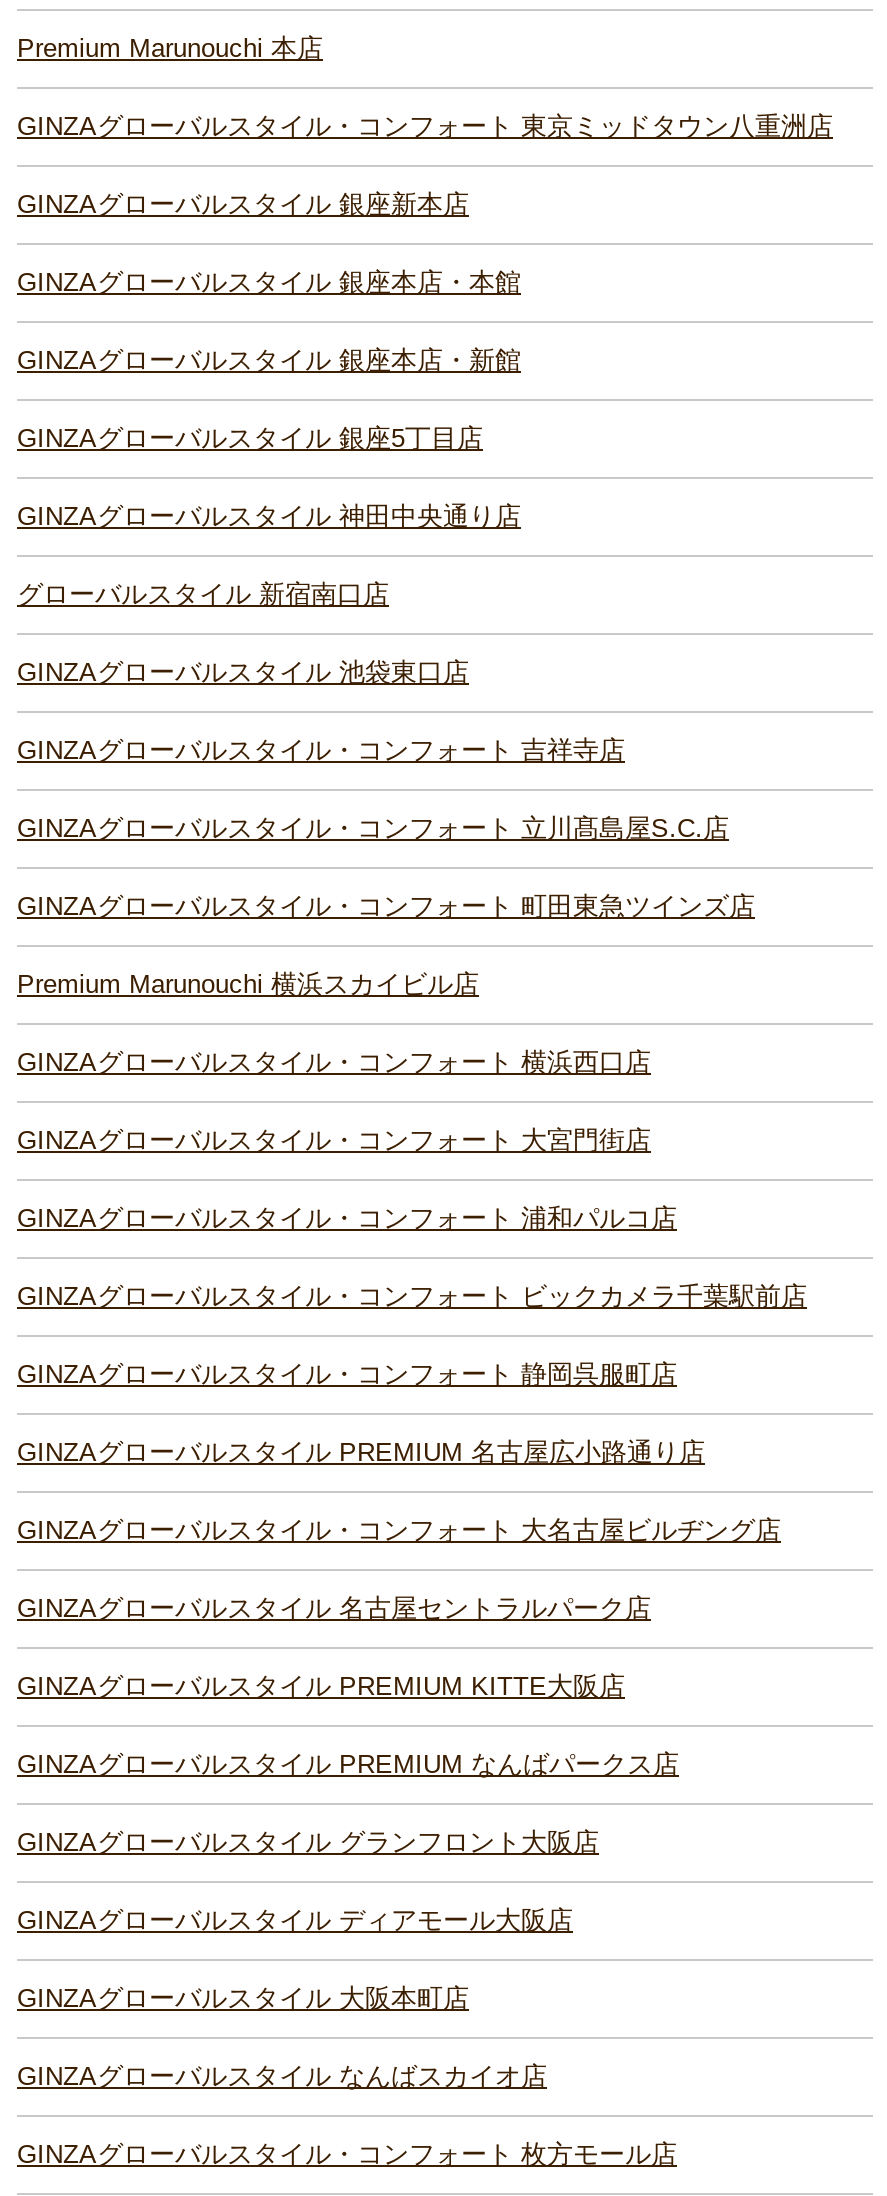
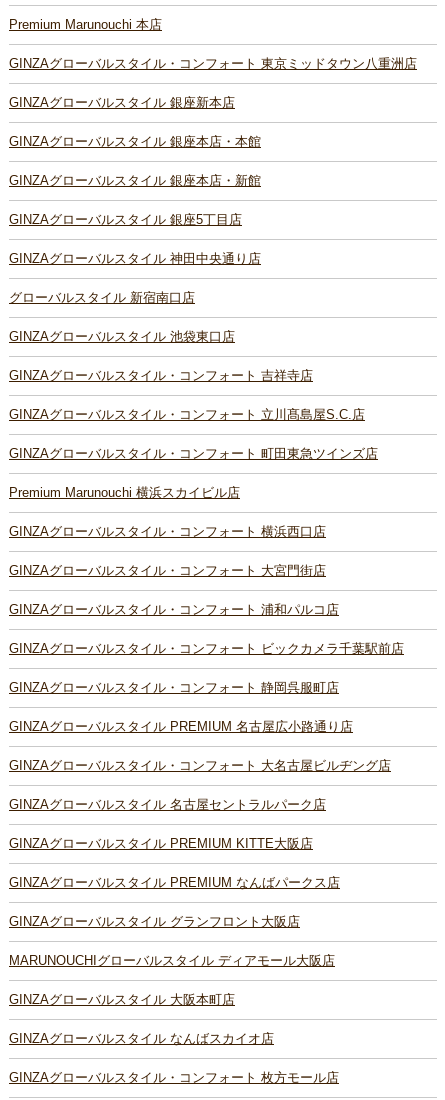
[17,1905,573,1935] GINZAグローバルスタイル ディアモール大阪店 -> [9,953,335,968] MARUNOUCHIグローバルスタイル ディアモール大阪店

